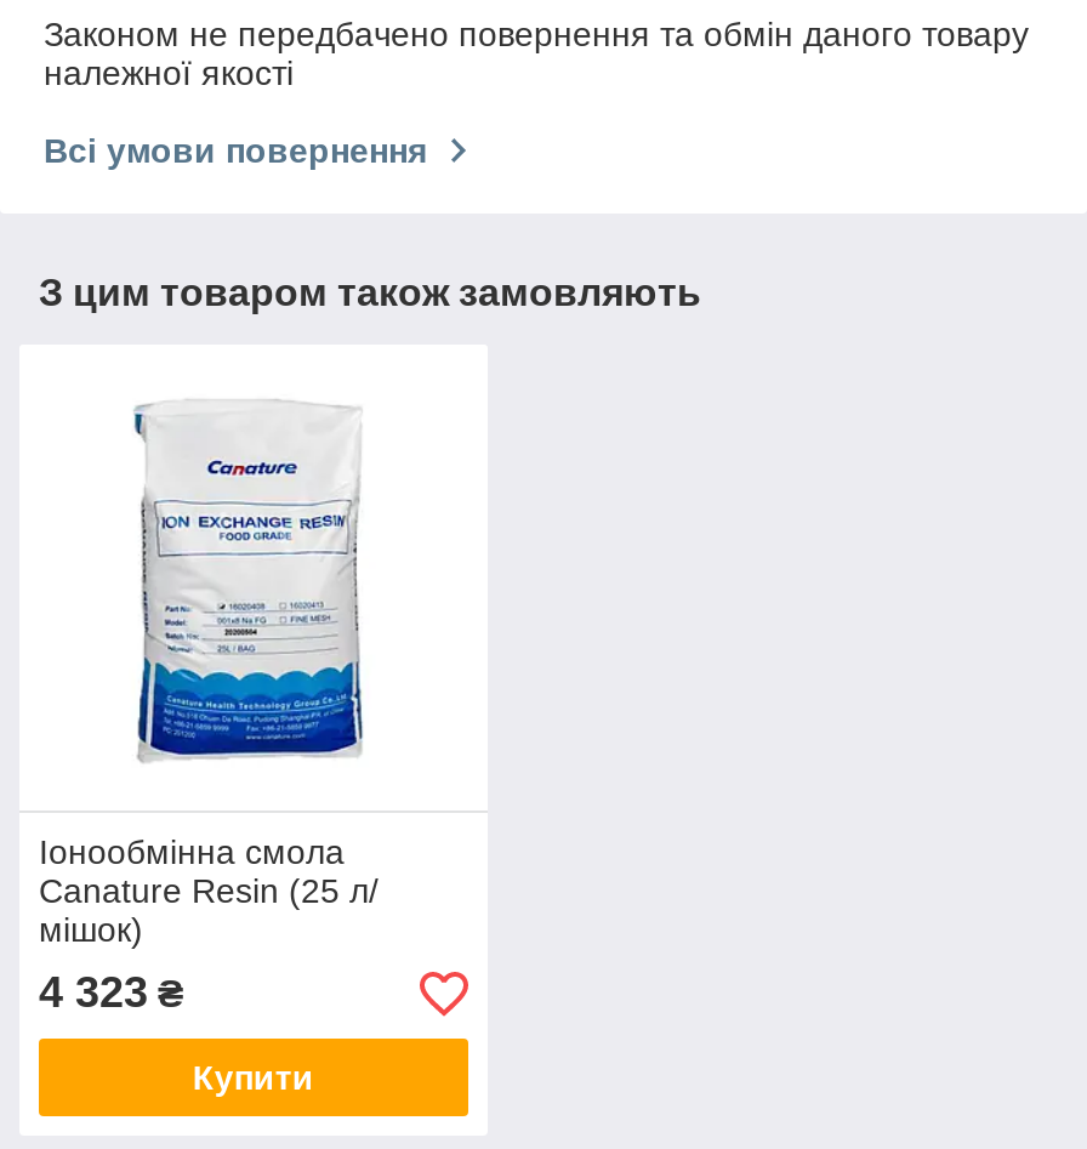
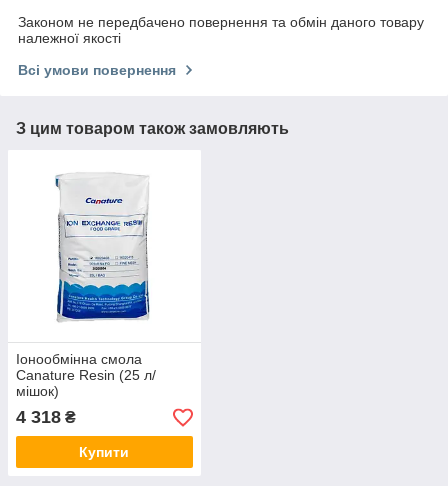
[39,969,184,1018] 4 323 ₴ -> [16,407,76,427] 4 318 ₴

